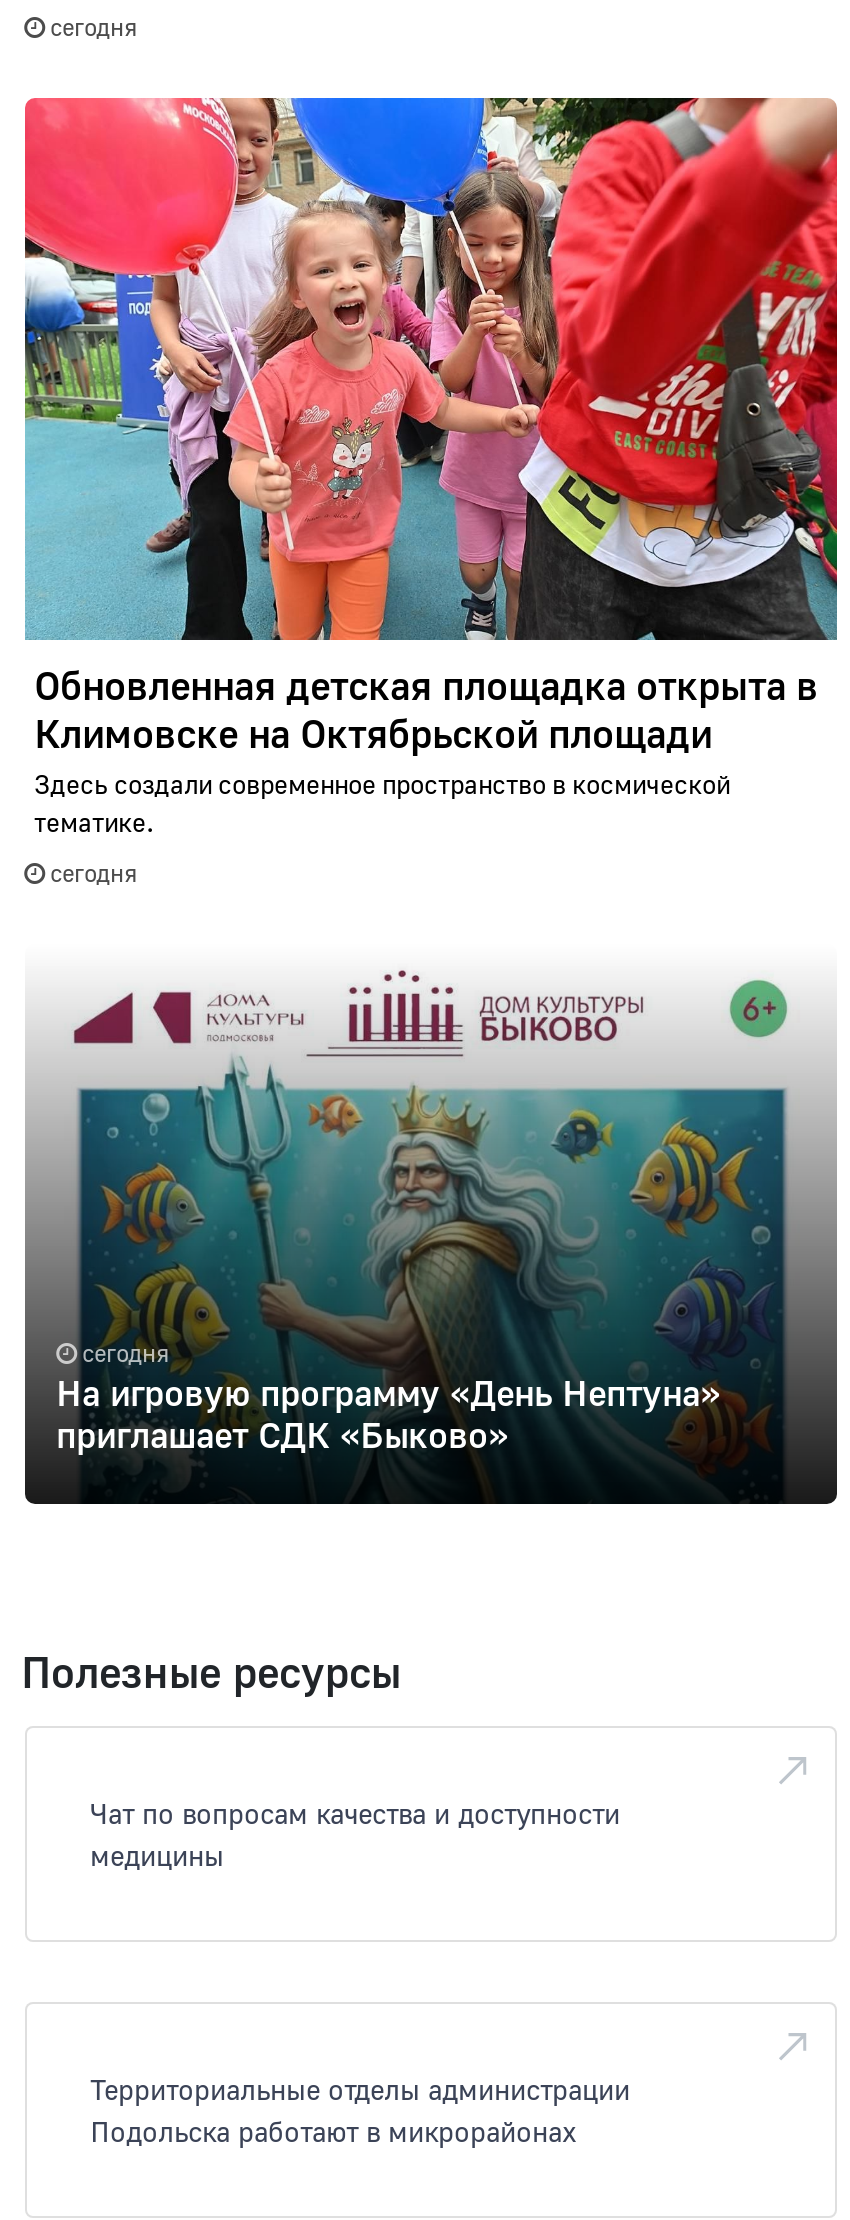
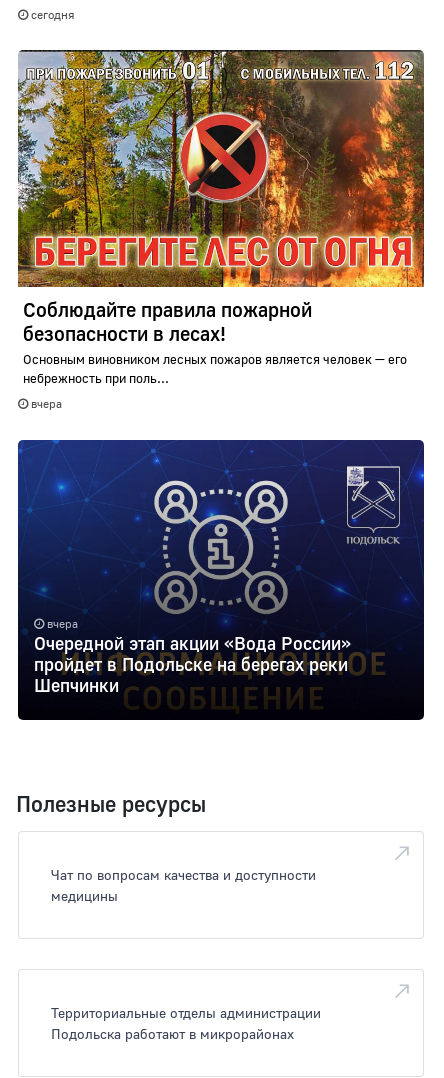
[23,97,839,838] [image] | Обновленная детская площадка открыта в | Климовске на Октябрьской площади | Здесь создали современное пространство в космической | тематике. -> [17,49,425,386] [image] | Соблюдайте правила пожарной | безопасности в лесах! | Основным виновником лесных пожаров является человек — его | небрежность при поль...
[50,858,136,888] сегодня -> [31,396,62,411] вчера
[23,945,839,1505] [image] | сегодня | На игровую программу «День Нептуна» | приглашает СДК «Быково» -> [17,439,425,711] [image] | вчера | Очередной этап акции «Вода России» | пройдет в Подольске на берегах реки | Шепчинки

